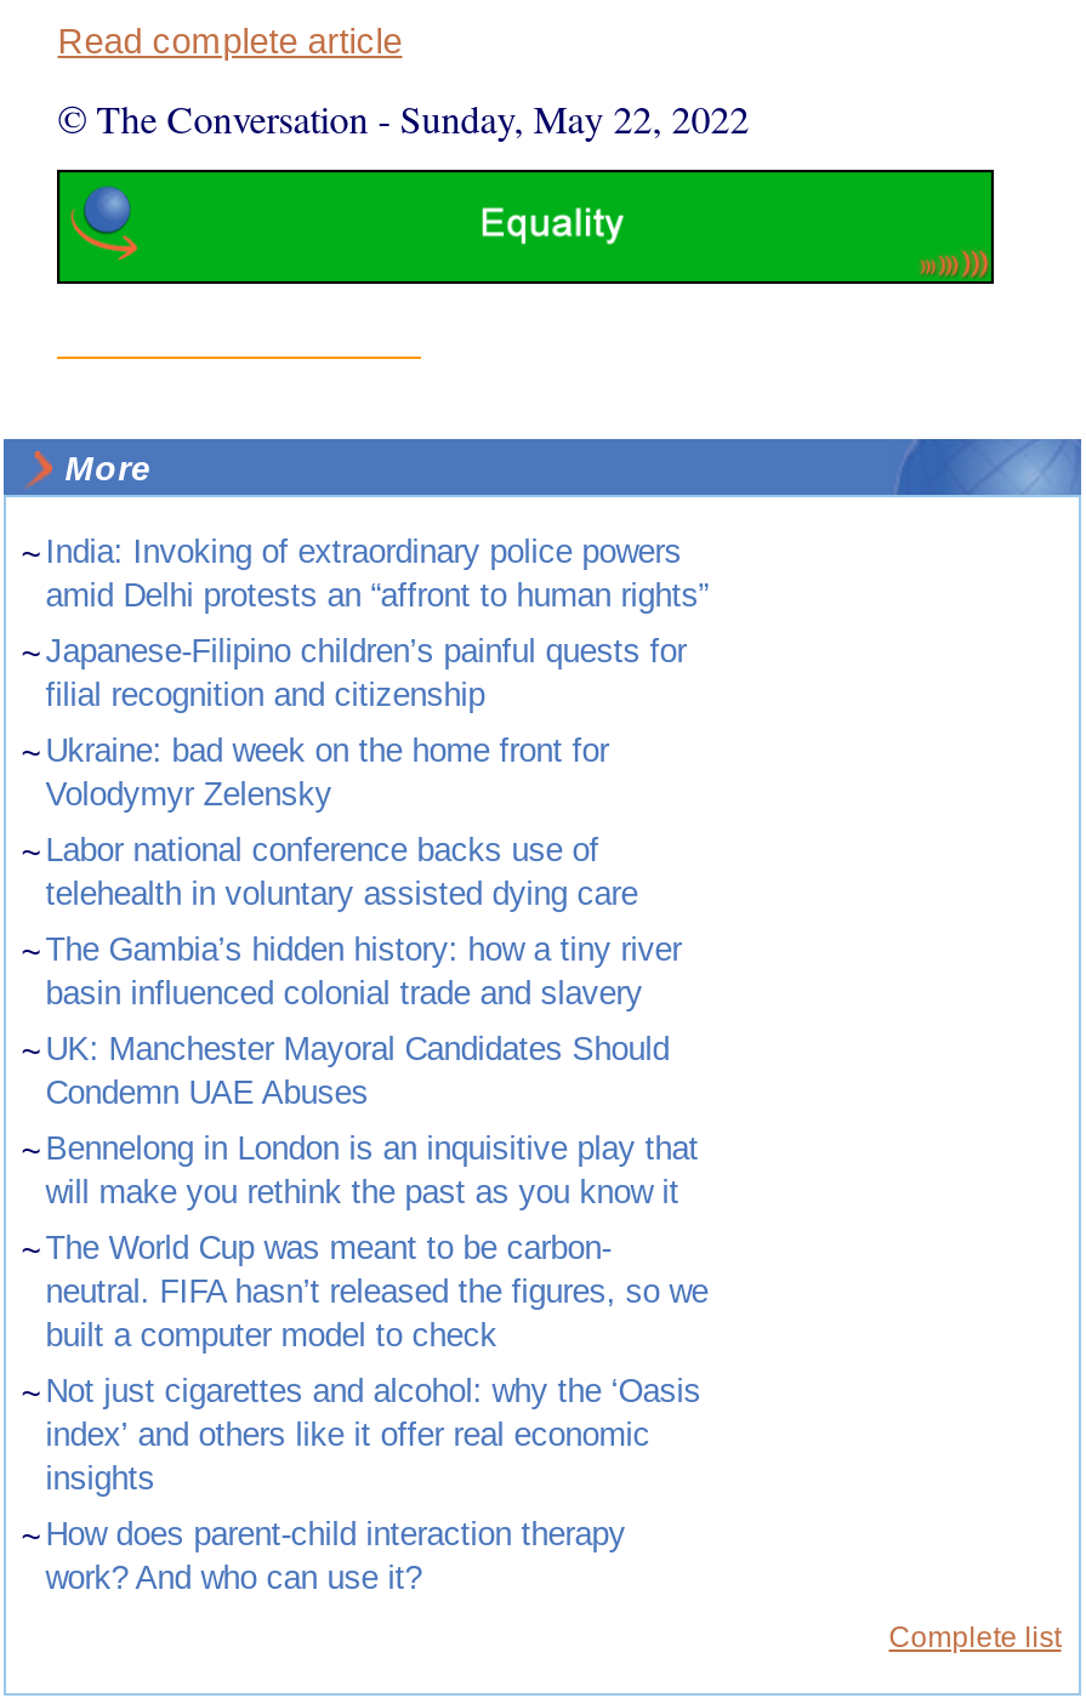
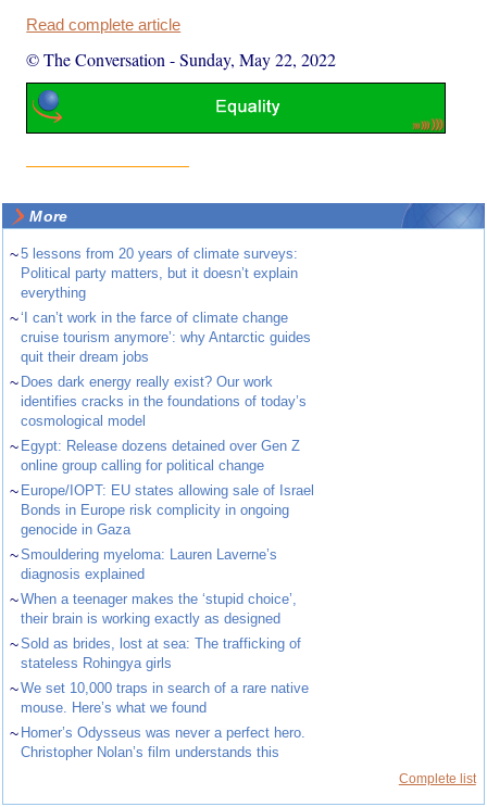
[21,535,708,615] ~ India: Invoking of extraordinary police powers | amid Delhi protests an “affront to human rights” -> [10,246,298,301] ~ 5 lessons from 20 years of climate surveys: | Political party matters, but it doesn’t explain | everything
[21,634,686,714] ~ Japanese-Filipino children’s painful quests for | filial recognition and citizenship -> [10,310,311,365] ~ ‘I can’t work in the farce of climate change | cruise tourism anymore’: why Antarctic guides | quit their dream jobs
[21,734,608,814] ~ Ukraine: bad week on the home front for | Volodymyr Zelensky -> [10,374,307,430] ~ Does dark energy really exist? Our work | identifies cracks in the foundations of today’s | cosmological model
[21,833,638,913] ~ Labor national conference backs use of | telehealth in voluntary assisted dying care -> [10,438,300,474] ~ Egypt: Release dozens detained over Gen Z | online group calling for political change
[21,933,681,1013] ~ The Gambia’s hidden history: how a tiny river | basin influenced colonial trade and slavery -> [10,483,314,538] ~ Europe/IOPT: EU states allowing sale of Israel | Bonds in Europe risk complicity in ongoing | genocide in Gaza
[21,1032,669,1112] ~ UK: Manchester Mayoral Candidates Should | Condemn UAE Abuses -> [10,547,277,583] ~ Smouldering myeloma: Lauren Laverne’s | diagnosis explained
[21,1132,698,1212] ~ Bennelong in London is an inquisitive play that | will make you rethink the past as you know it -> [10,591,297,627] ~ When a teenager makes the ‘stupid choice’, | their brain is working exactly as designed
[21,1231,708,1355] ~ The World Cup was meant to be carbon- | neutral. FIFA hasn’t released the figures, so we | built a computer model to check -> [10,636,301,672] ~ Sold as brides, lost at sea: The trafficking of | stateless Rohingya girls
[21,1374,701,1498] ~ Not just cigarettes and alcohol: why the ‘Oasis | index’ and others like it offer real economic | insights -> [10,680,309,716] ~ We set 10,000 traps in search of a rare native | mouse. Here’s what we found
[21,1517,625,1597] ~ How does parent-child interaction therapy | work? And who can use it? -> [10,725,306,761] ~ Homer’s Odysseus was never a perfect hero. | Christopher Nolan’s film understands this

